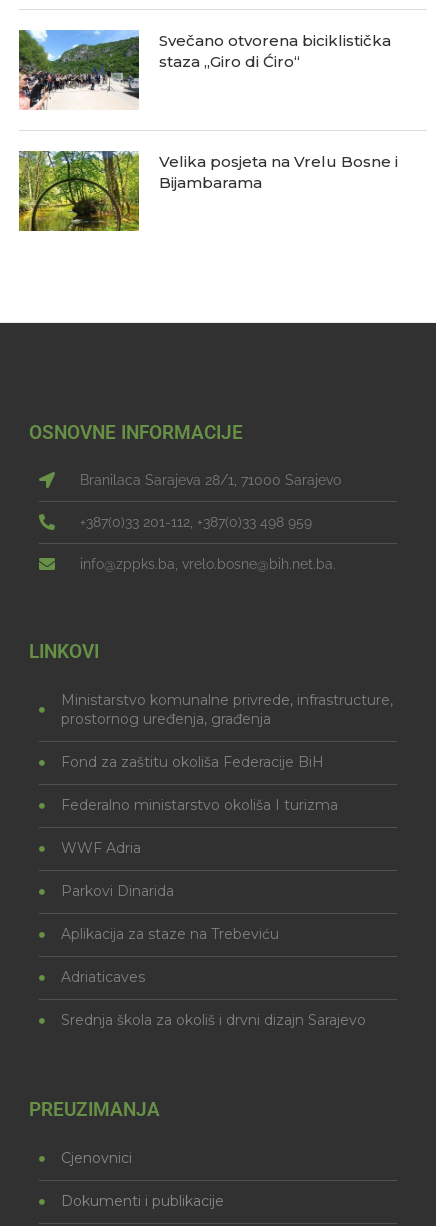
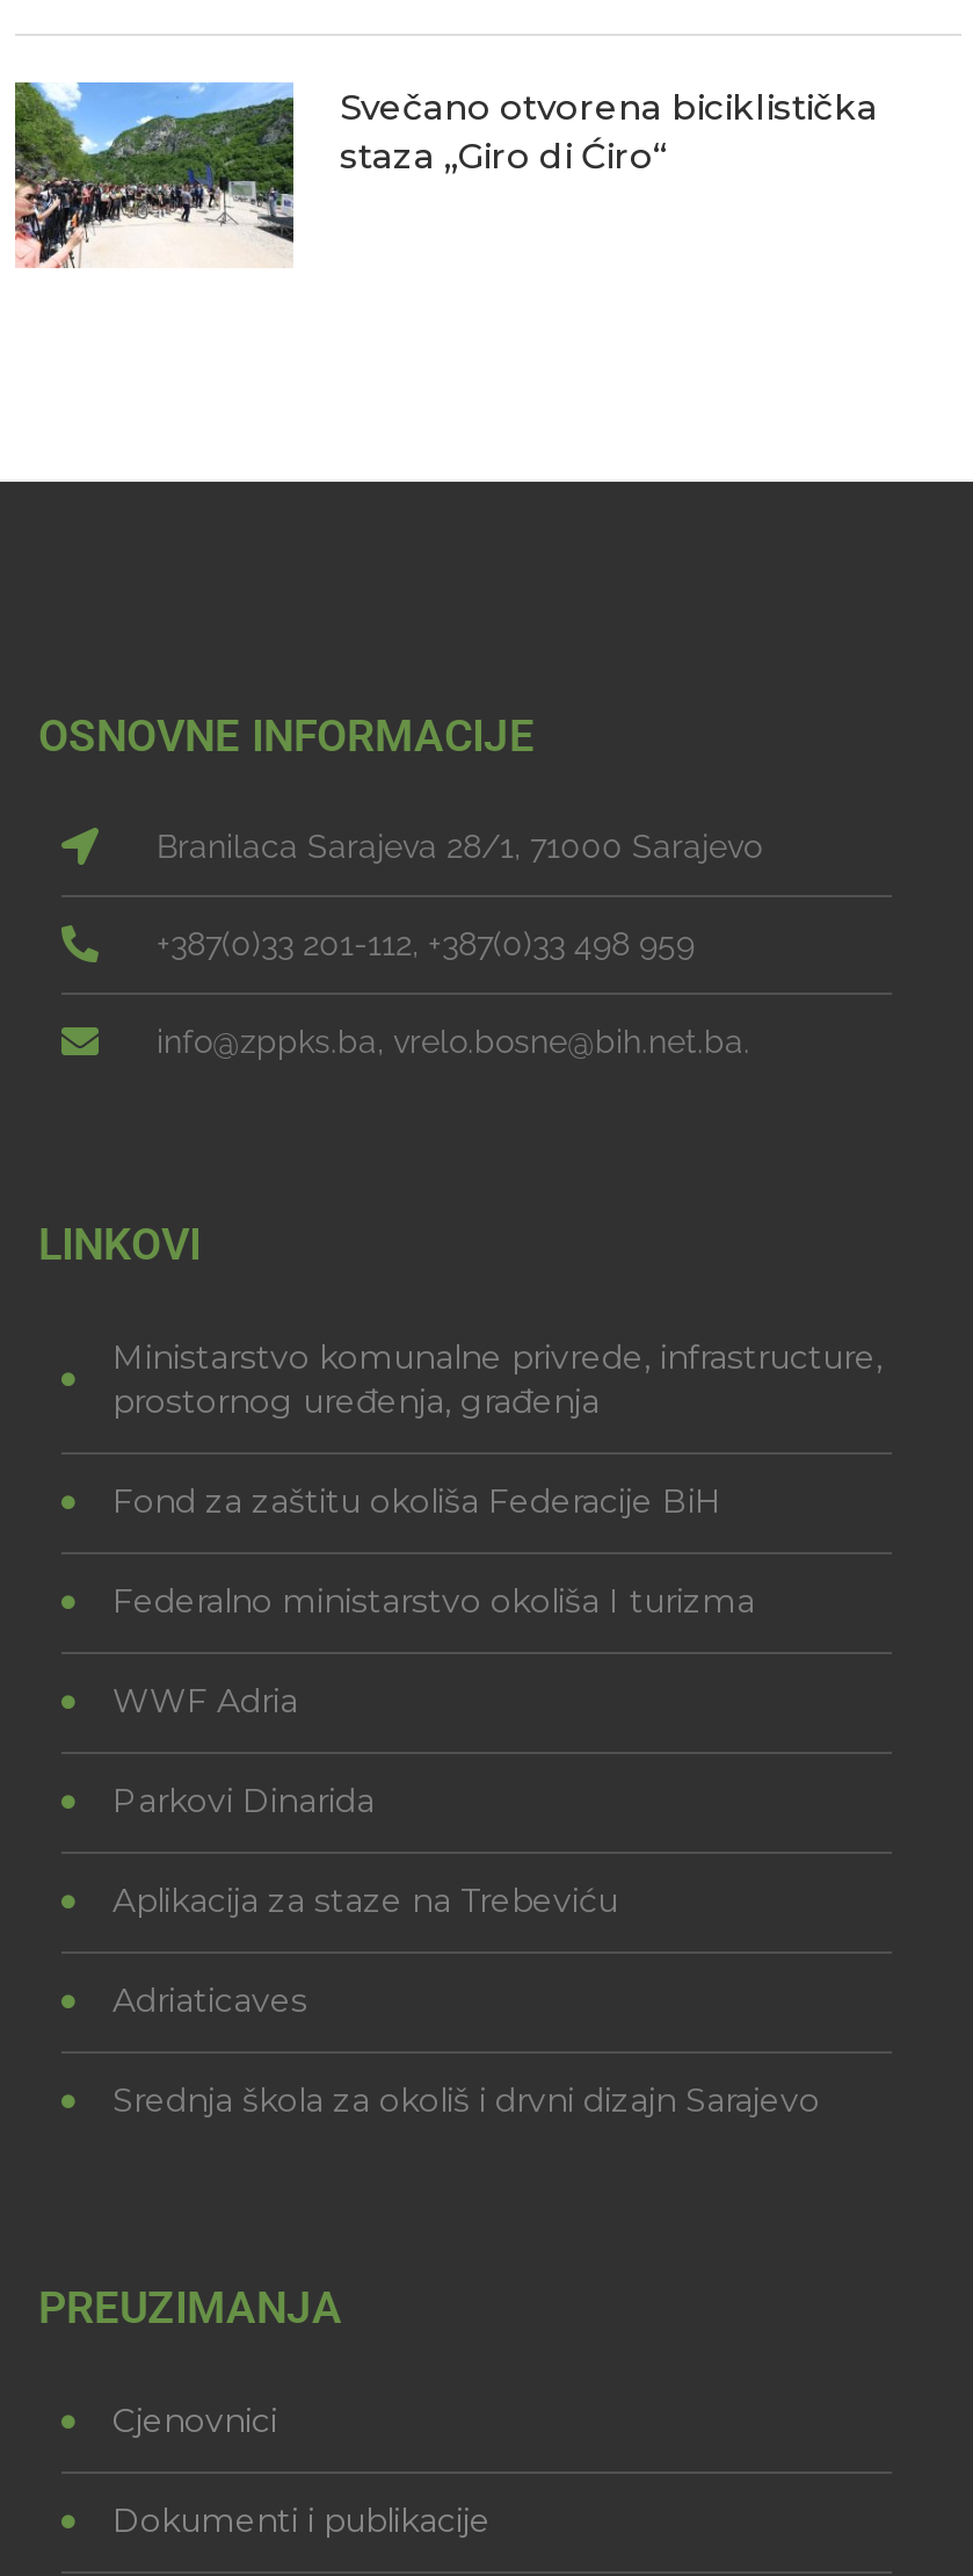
[18,150,398,232] [image] | Velika posjeta na Vrelu Bosne i | Bijambarama -> none

